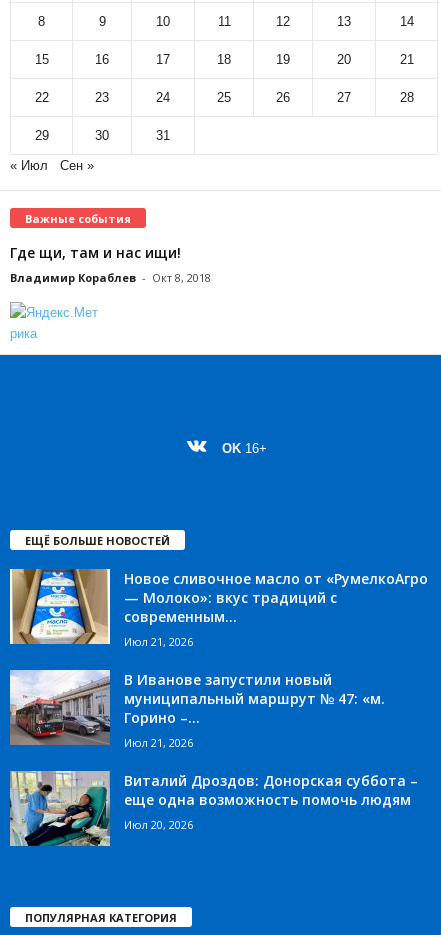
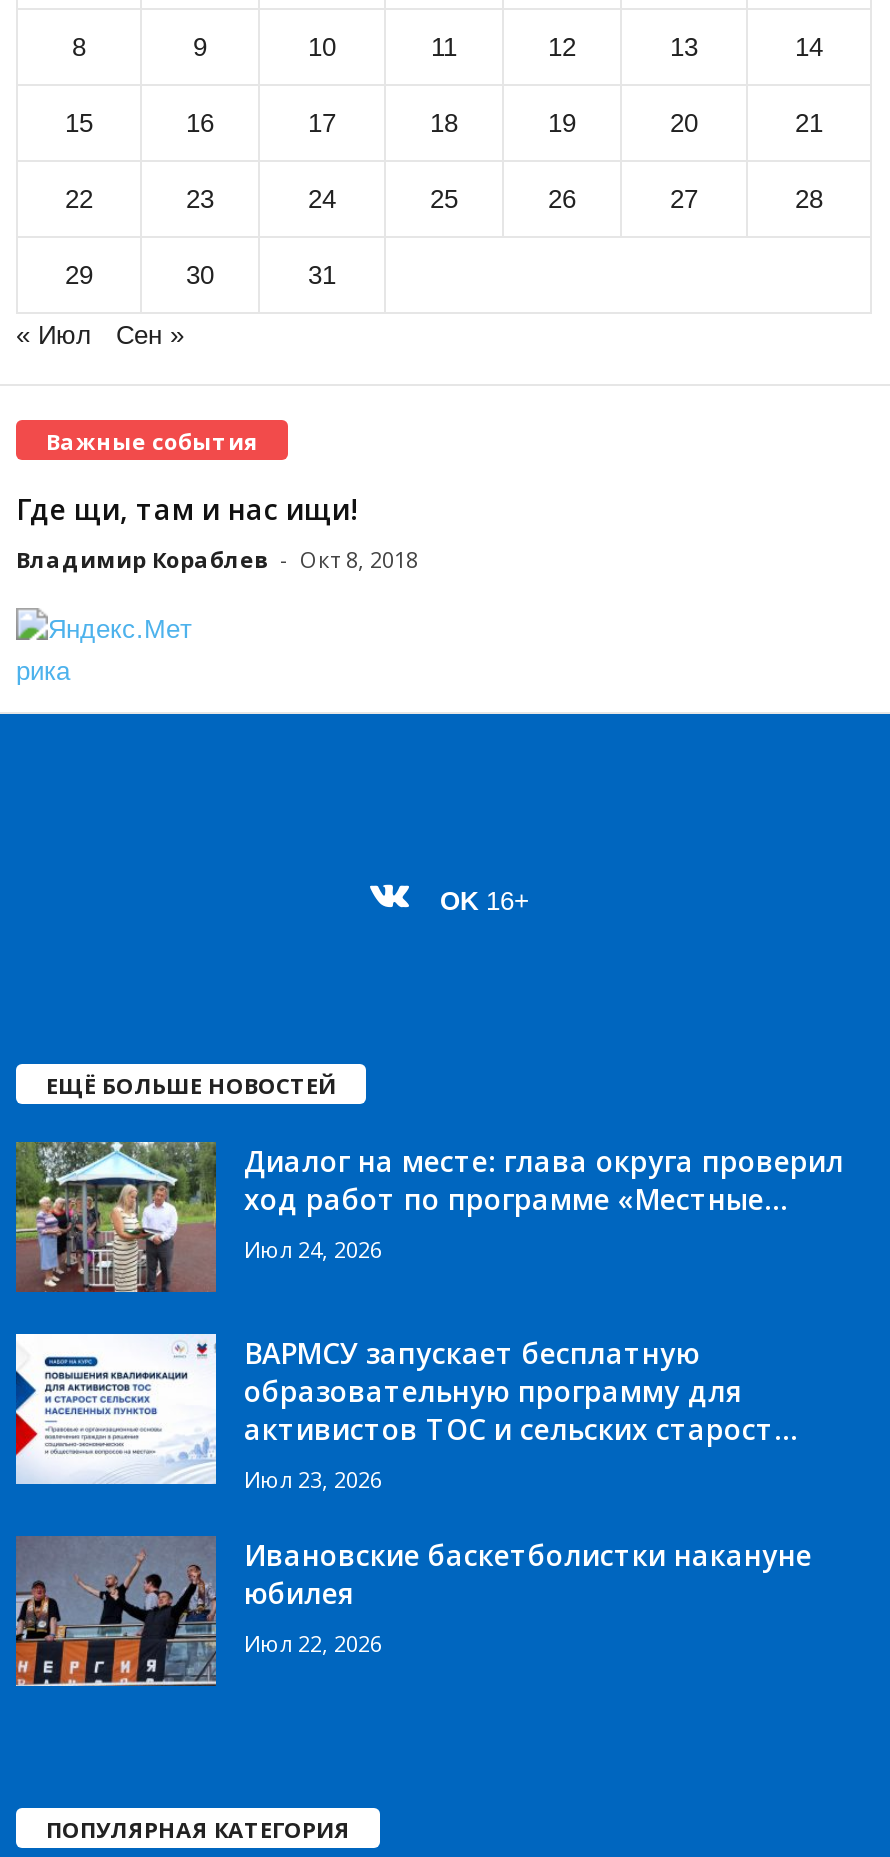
[9,568,428,649] [image] | Новое сливочное масло от «РумелкоАгро | — Молоко»: вкус традиций с | современным... | Июл 21, 2026 -> [14,1140,844,1294] [image] | Диалог на месте: глава округа проверил | ход работ по программе «Местные... | Июл 24, 2026
[9,670,385,750] [image] | В Иванове запустили новый | муниципальный маршрут № 47: «м. | Горино –... | Июл 21, 2026 -> [14,1334,798,1494] [image] | ВАРМСУ запускает бесплатную | образовательную программу для | активистов ТОС и сельских старост... | Июл 23, 2026
[9,770,418,847] [image] | Виталий Дроздов: Донорская суббота – | еще одна возможность помочь людям | Июл 20, 2026 -> [14,1536,812,1688] [image] | Ивановские баскетболистки накануне | юбилея | Июл 22, 2026

